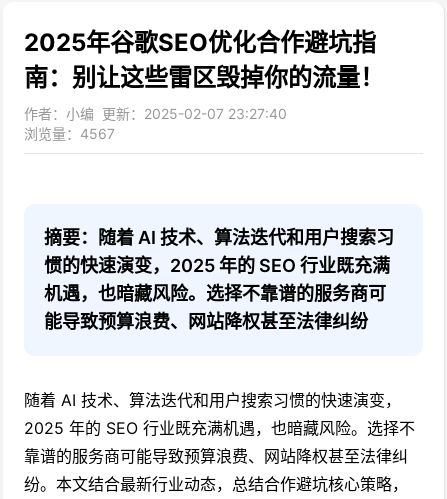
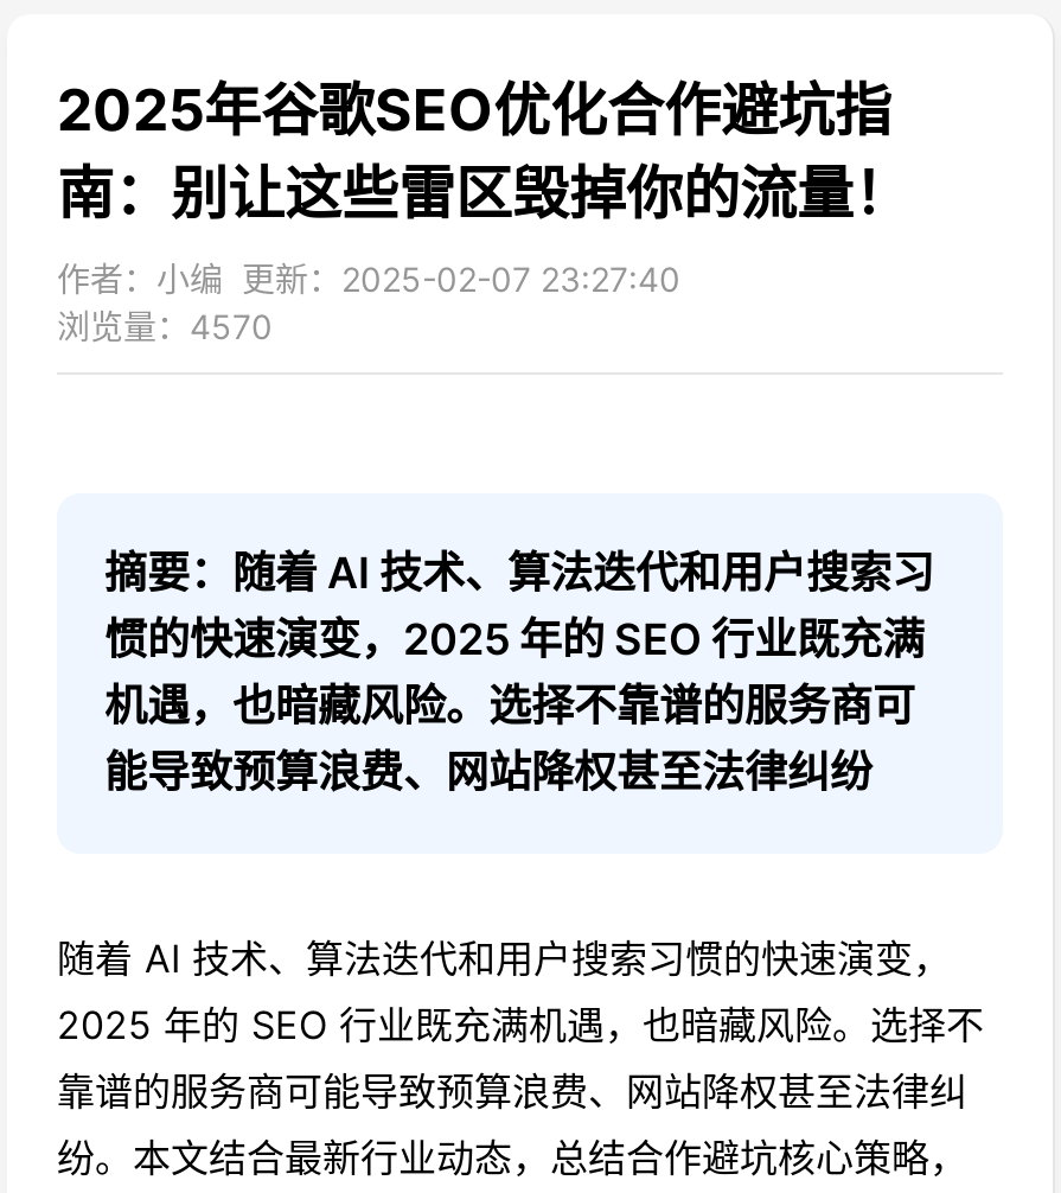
[24,125,115,142] 浏览量：4567 -> [57,306,273,346] 浏览量：4570

